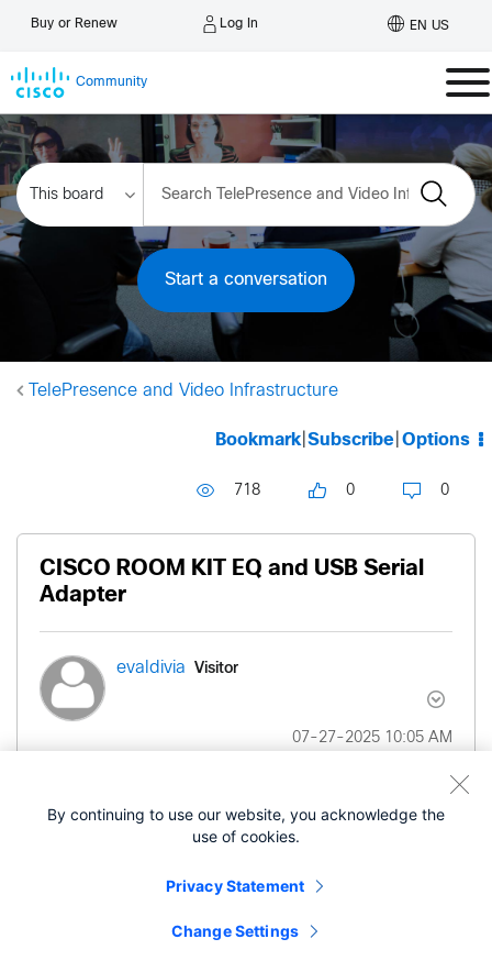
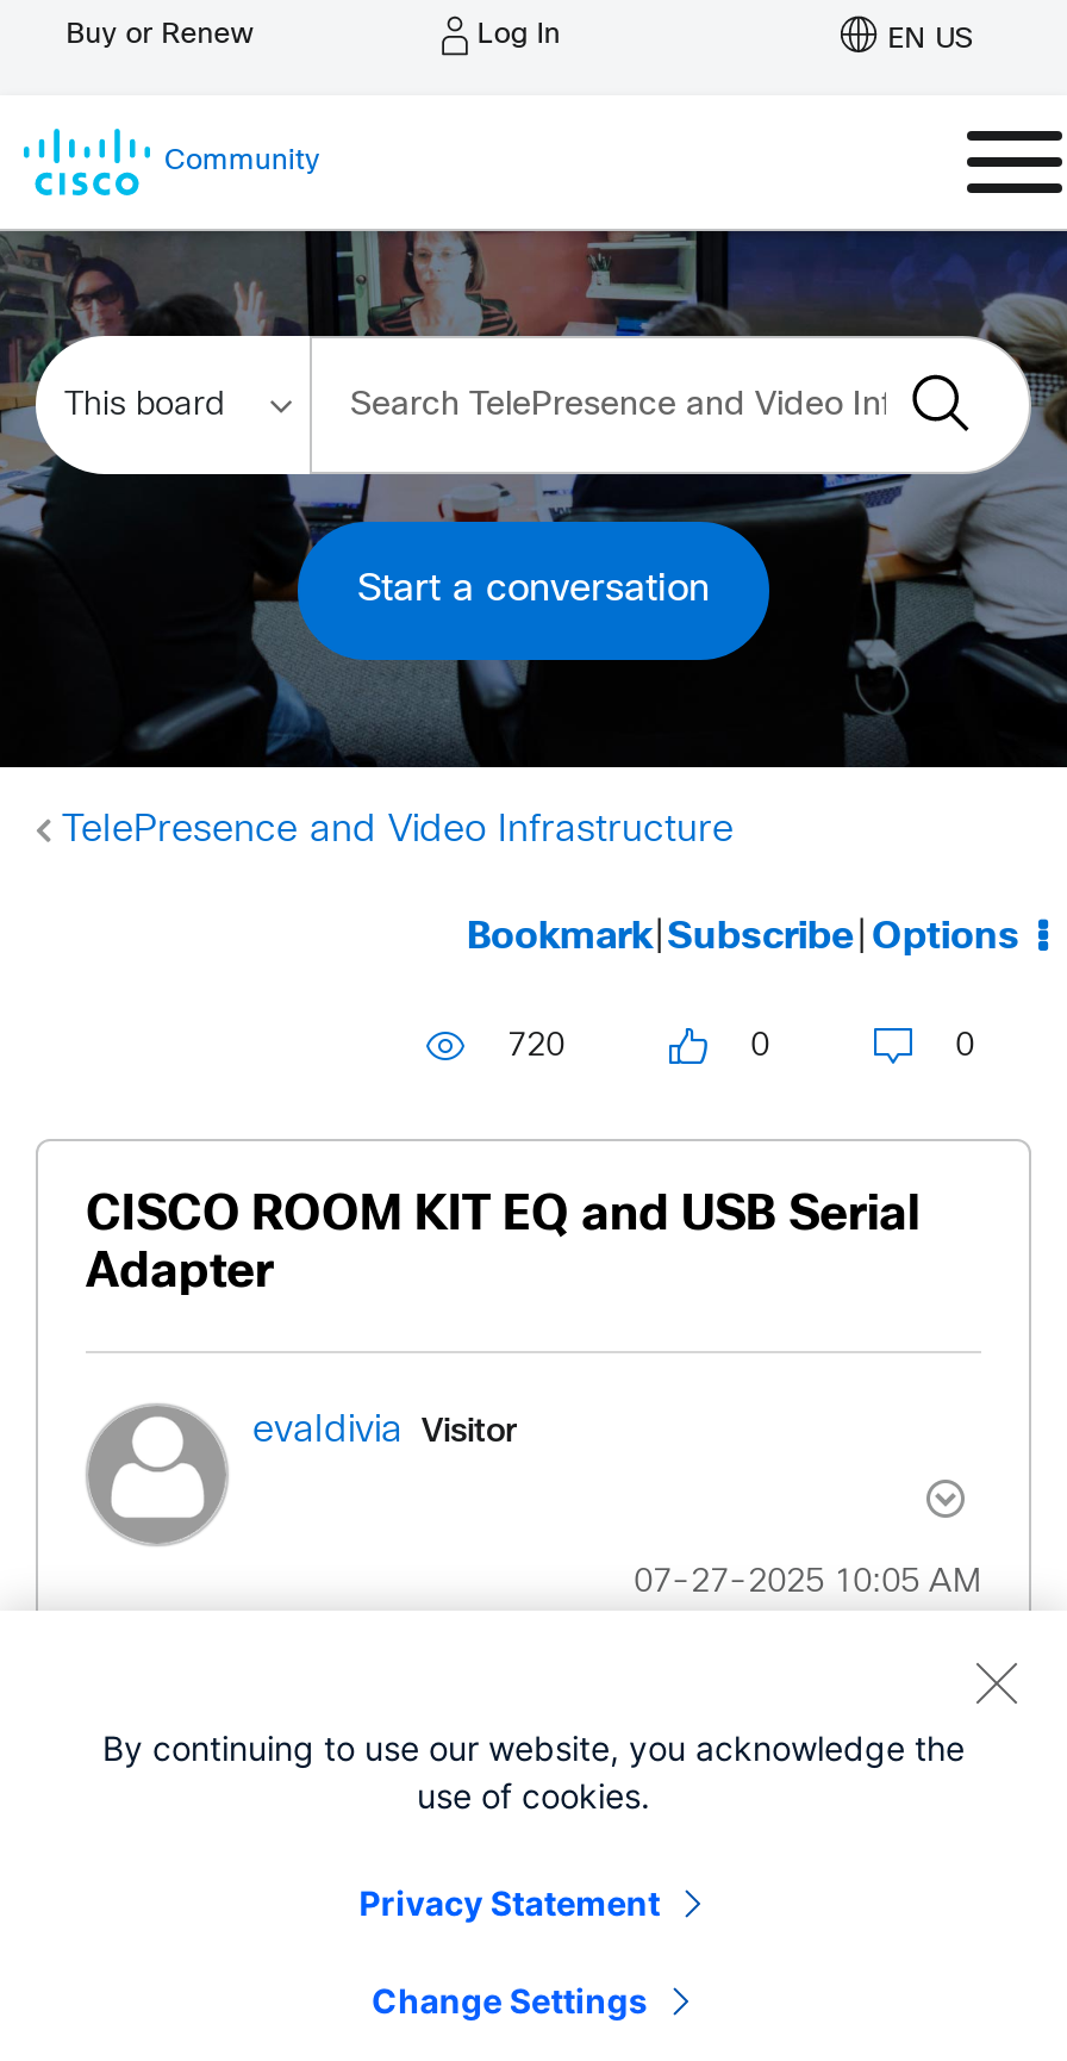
[234,484,260,498] 718 -> [507,1032,564,1063] 720

